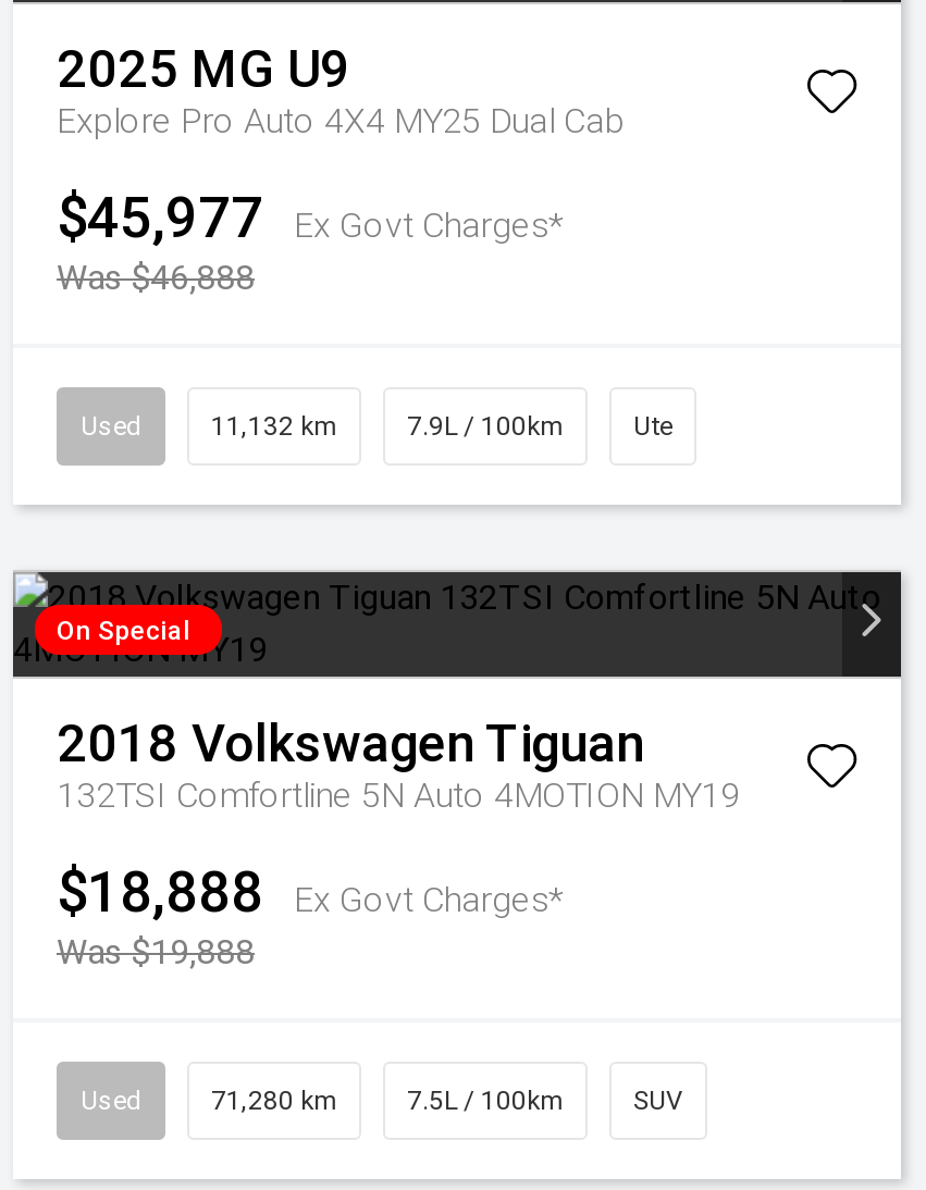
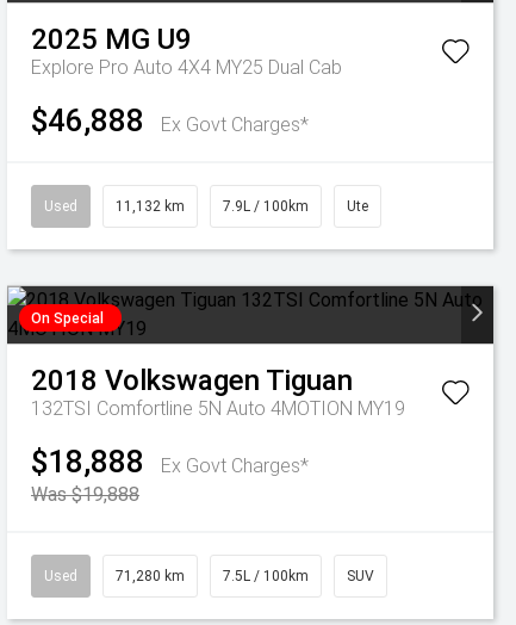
[57,185,564,250] $45,977 Ex Govt Charges* -> [31,103,309,138] $46,888 Ex Govt Charges*
[57,257,255,298] Was $46,888 -> none

